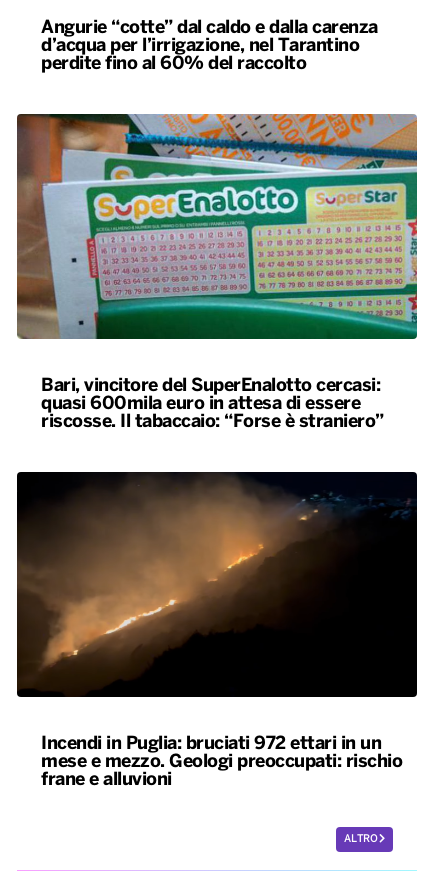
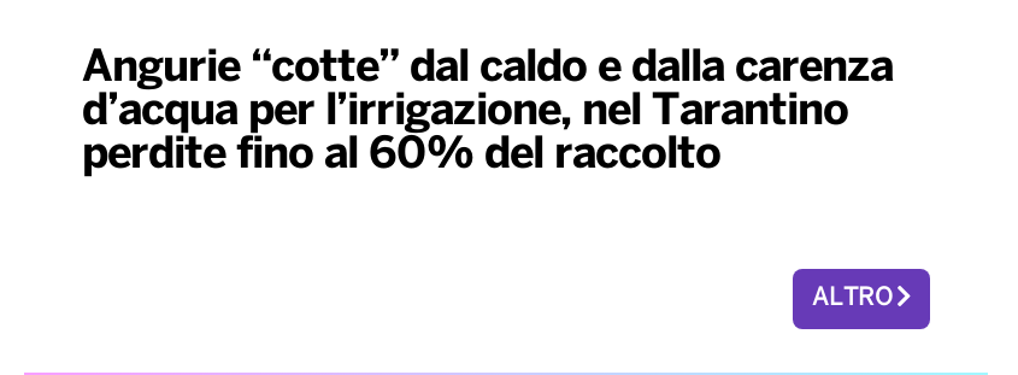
[16,113,418,431] [image] | Bari, vincitore del SuperEnalotto cercasi: | quasi 600mila euro in attesa di essere | riscosse. Il tabaccaio: “Forse è straniero” -> none
[16,471,418,789] [image] | Incendi in Puglia: bruciati 972 ettari in un | mese e mezzo. Geologi preoccupati: rischio | frane e alluvioni -> none

